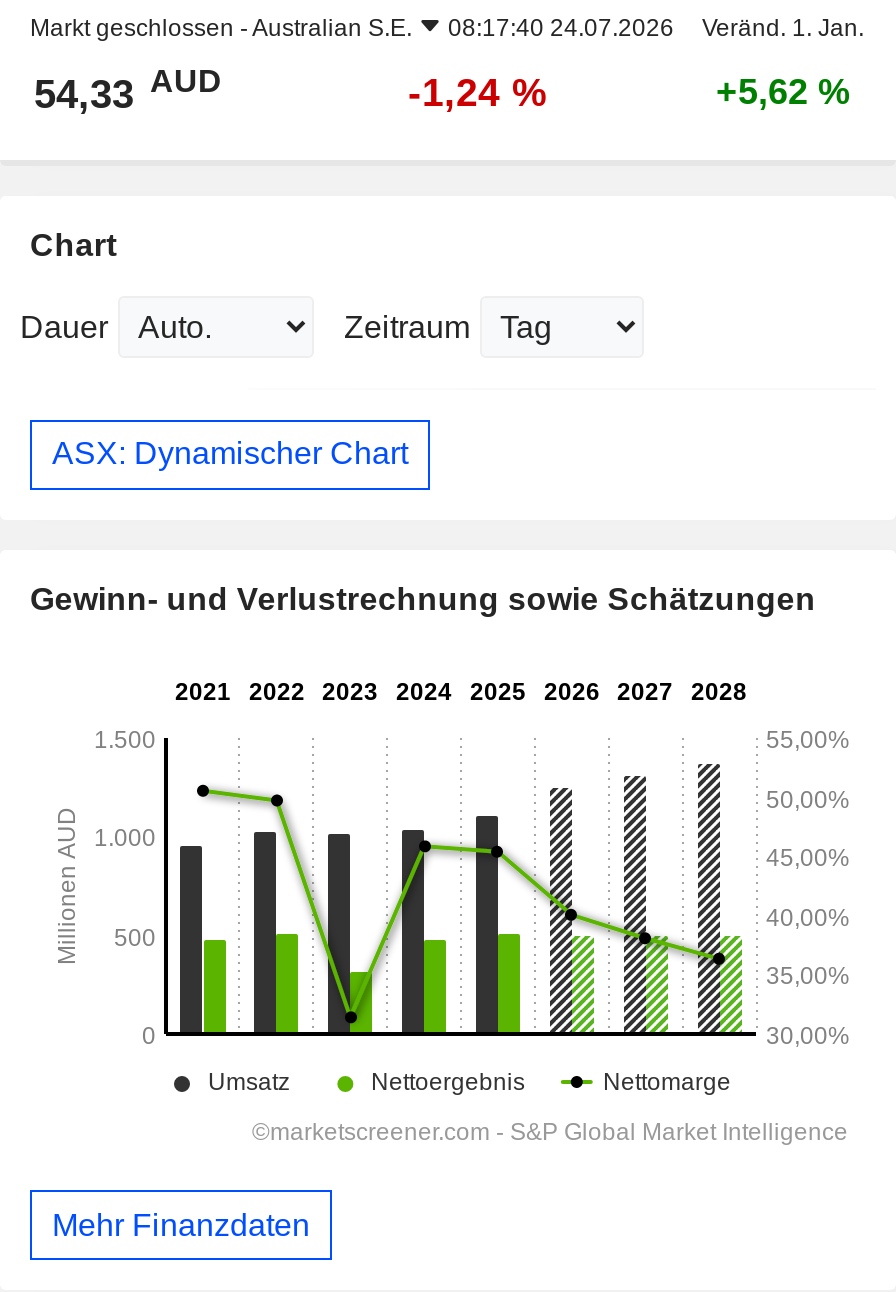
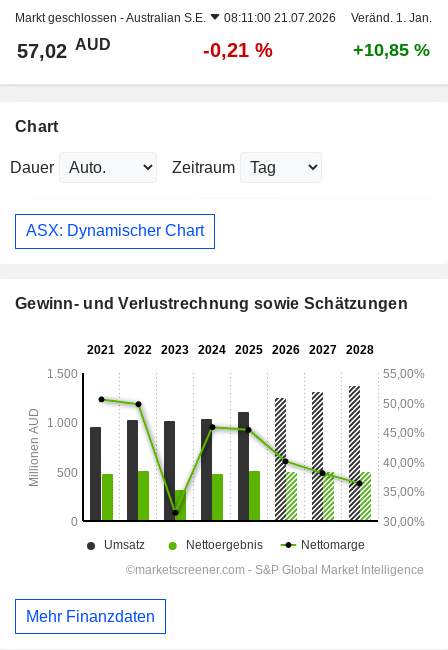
[30,14,864,42] Markt geschlossen - Australian S.E. 08:17:40 24.07.2026 Veränd. 1. Jan. -> [15,11,432,25] Markt geschlossen - Australian S.E. 08:11:00 21.07.2026 Veränd. 1. Jan.
[34,65,222,116] 54,33 AUD -> [17,36,111,62] 57,02 AUD
[408,70,548,114] -1,24 % -> [203,39,273,61] -0,21 %
[716,72,850,112] +5,62 % -> [353,40,430,60] +10,85 %

